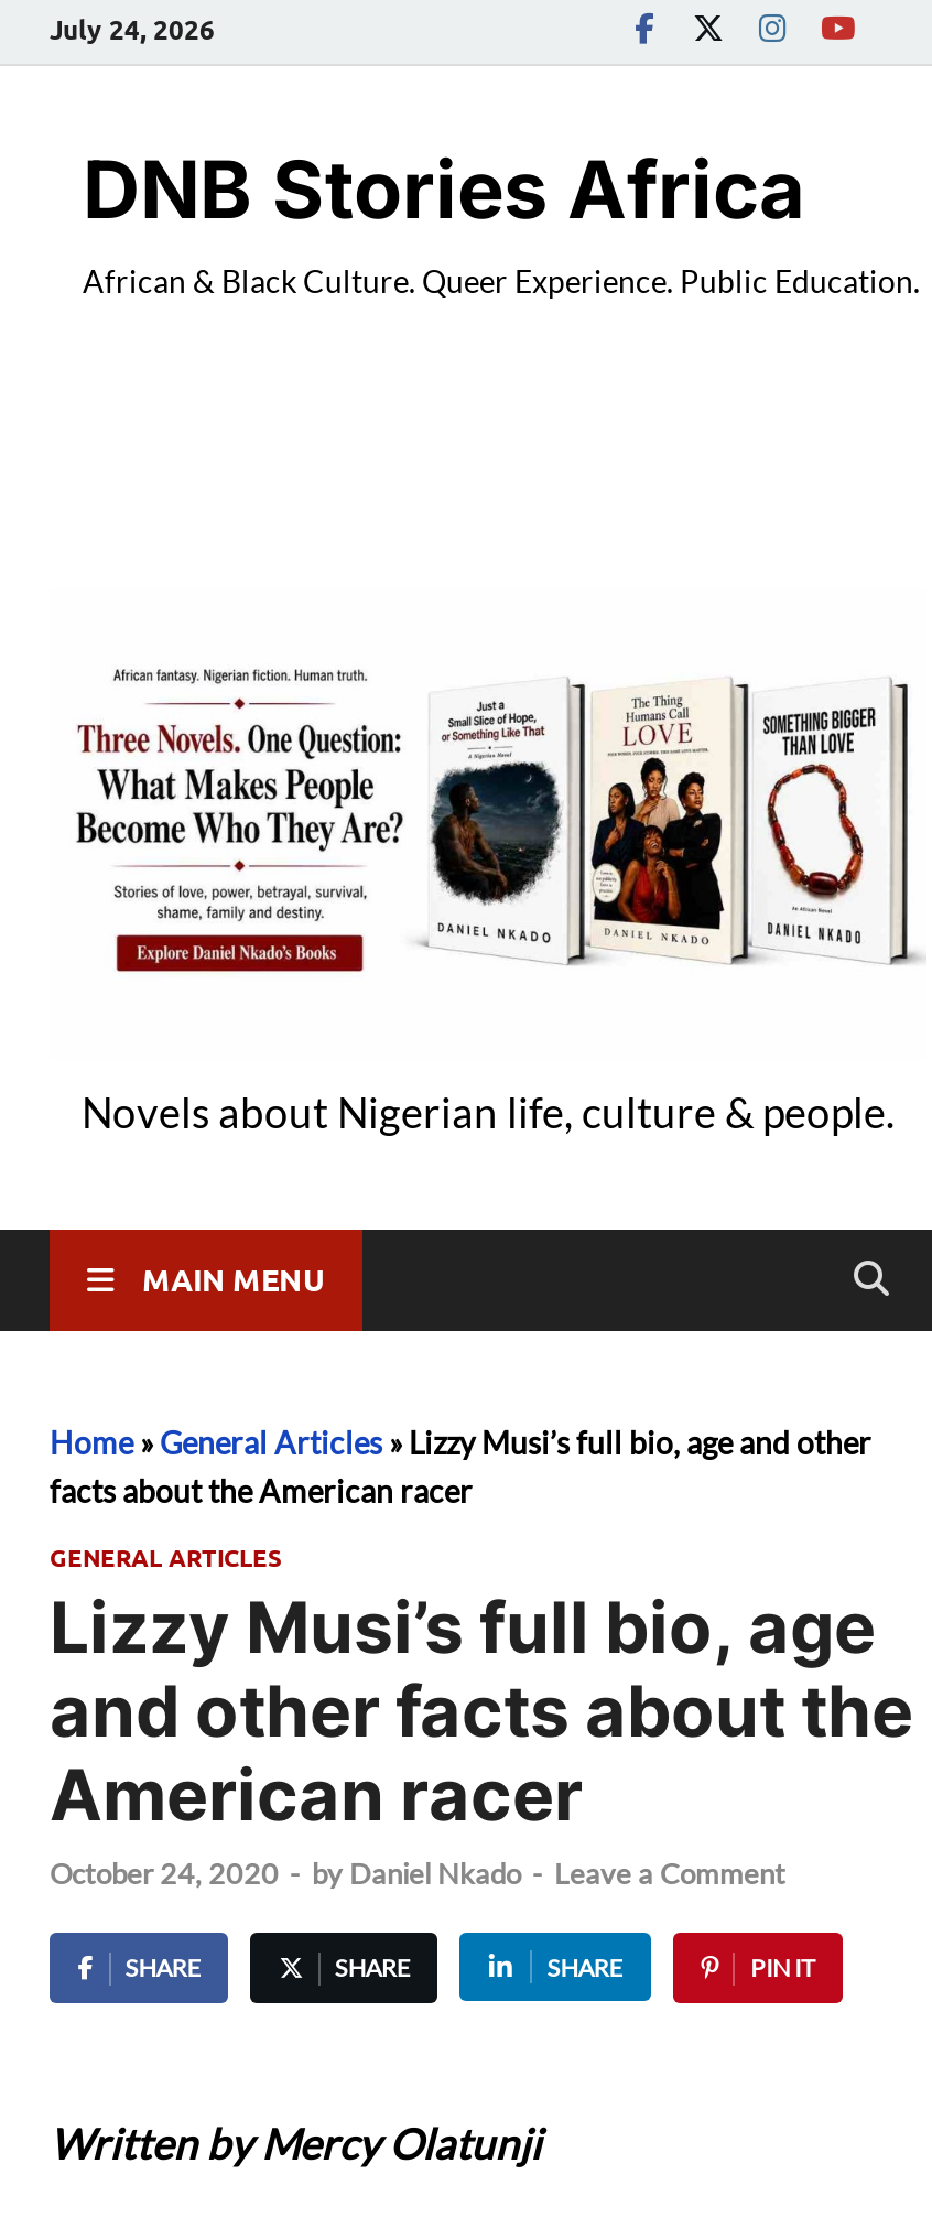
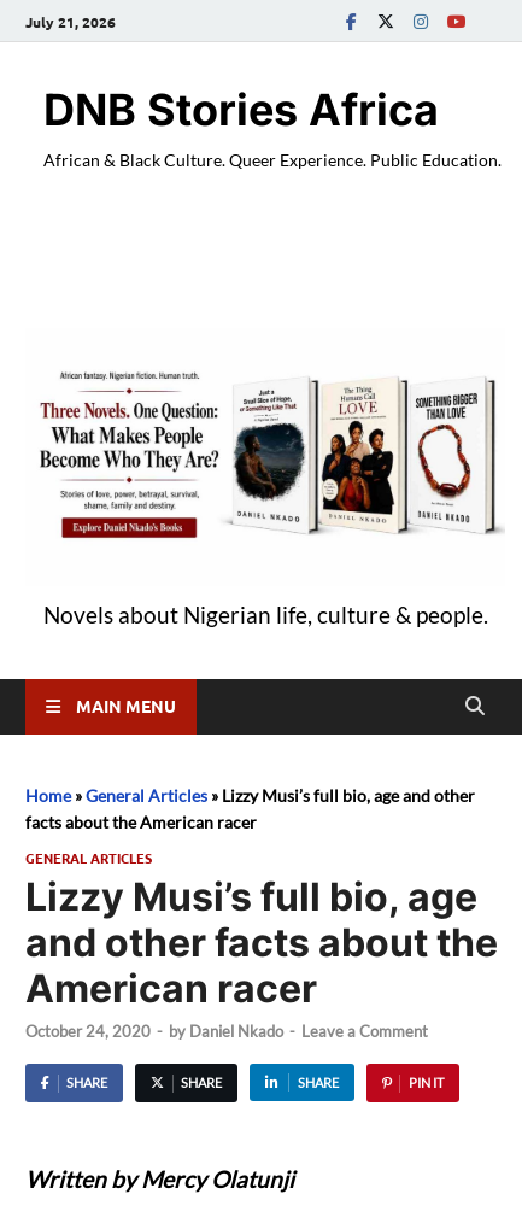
[50,10,215,45] July 24, 2026 -> [25,11,116,31] July 21, 2026

